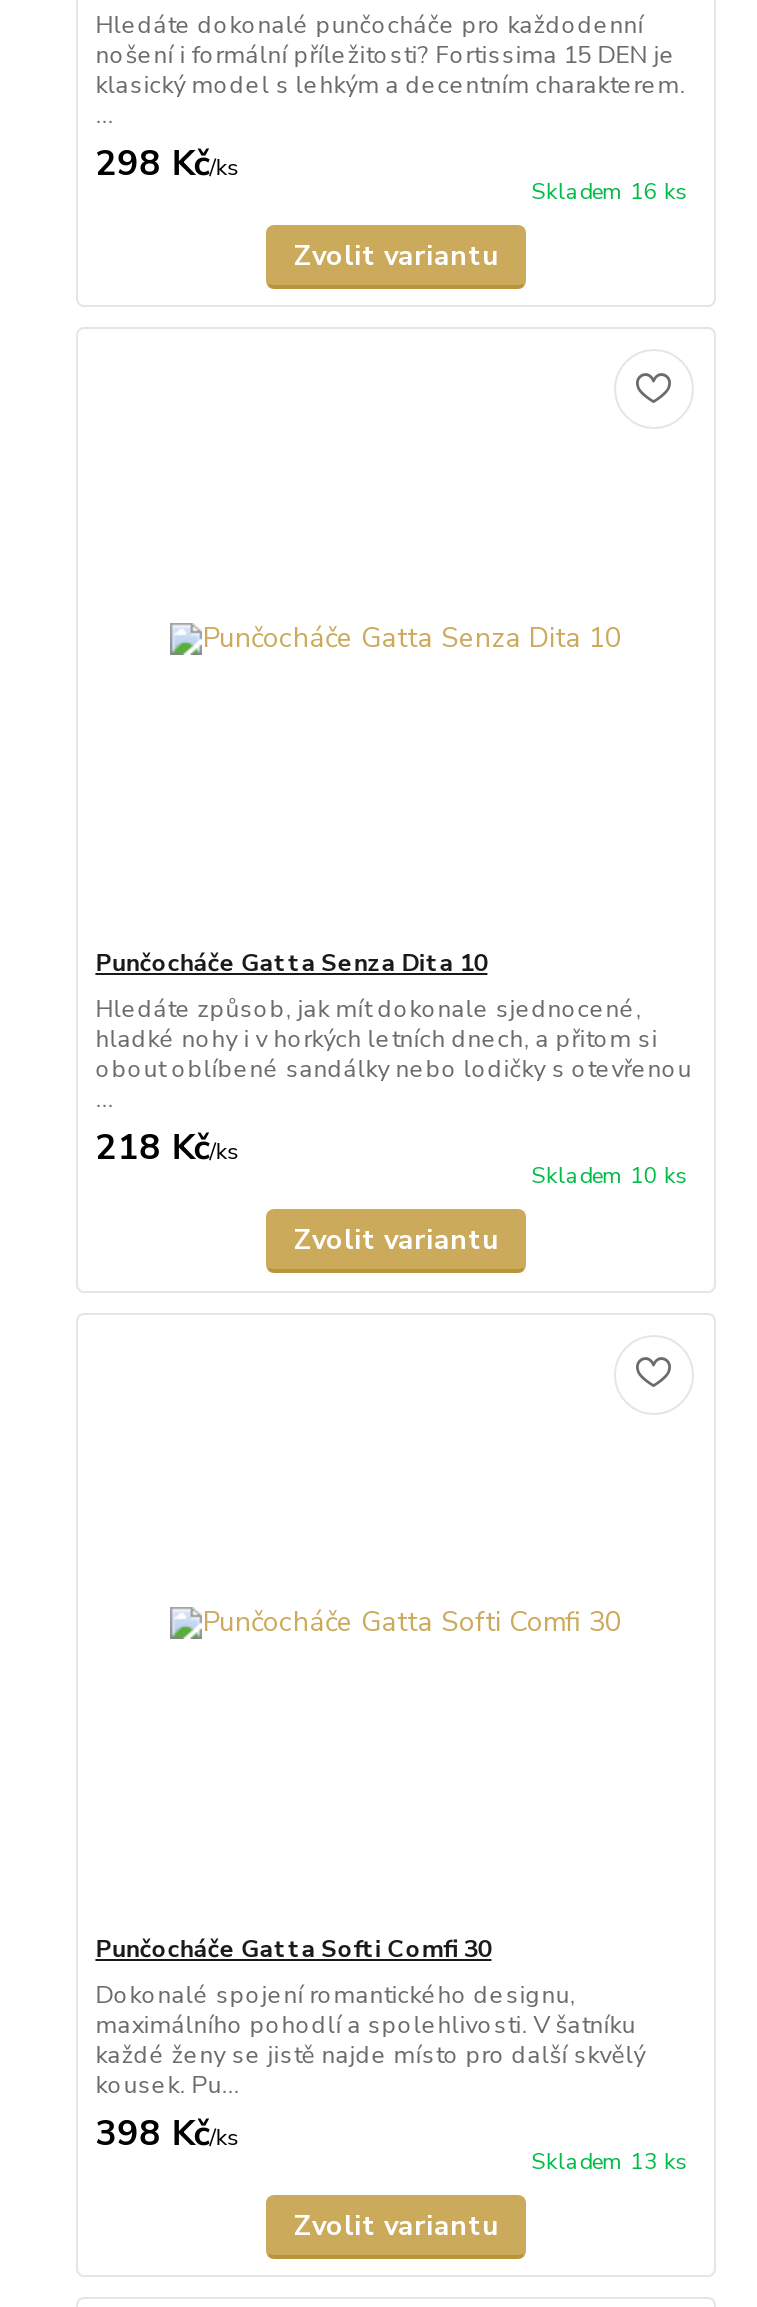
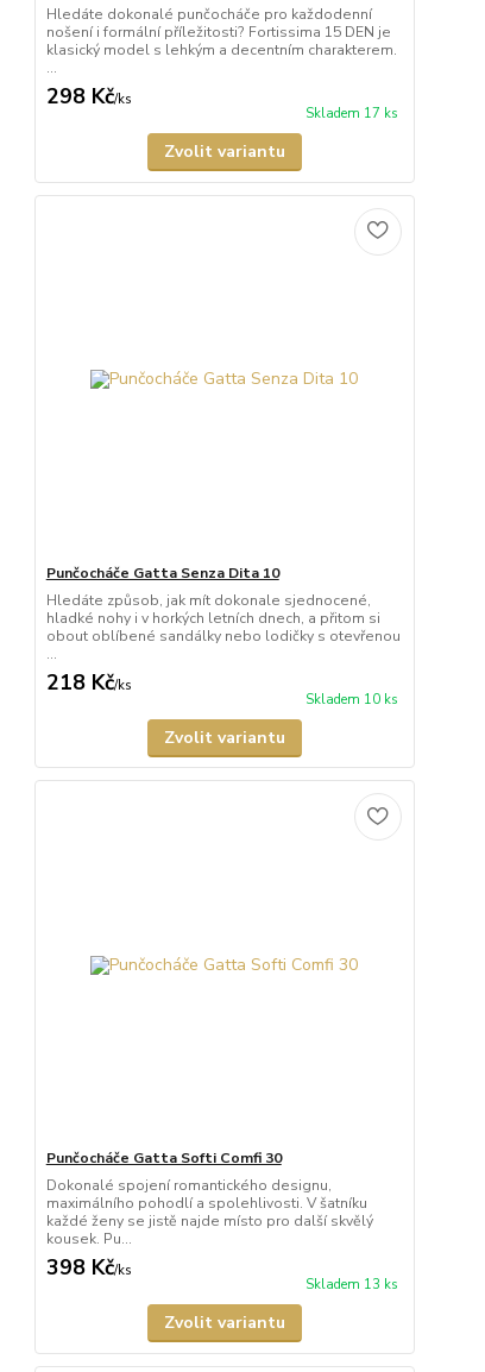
[532,177,688,207] Skladem 16 ks -> [305,105,398,123] Skladem 17 ks

